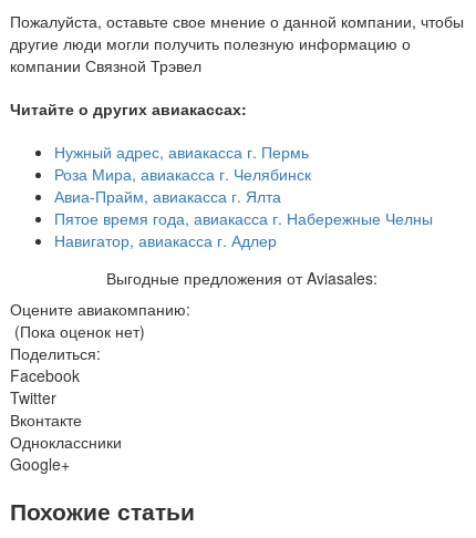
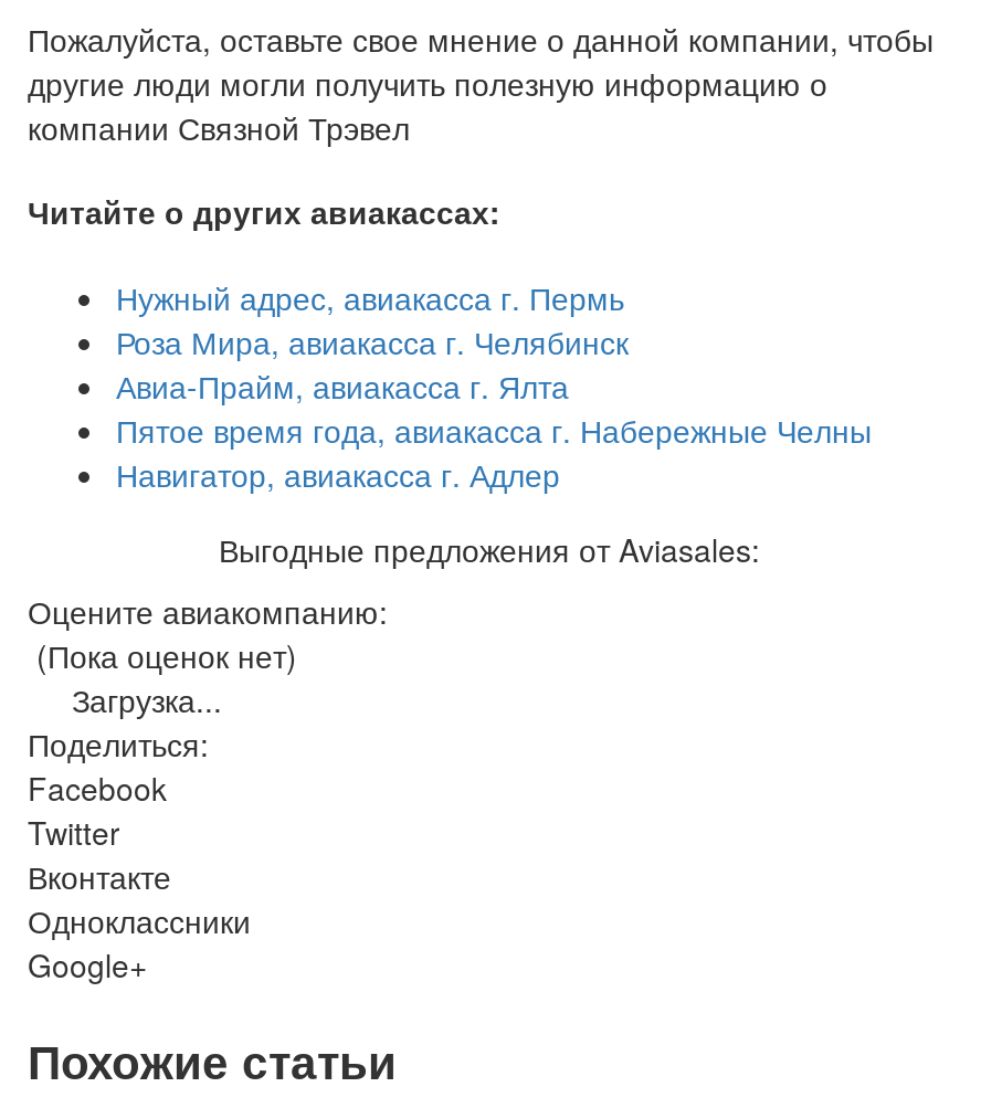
none -> [63,677,222,722] Загрузка...

